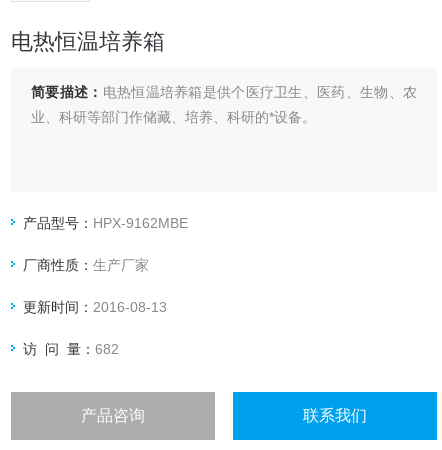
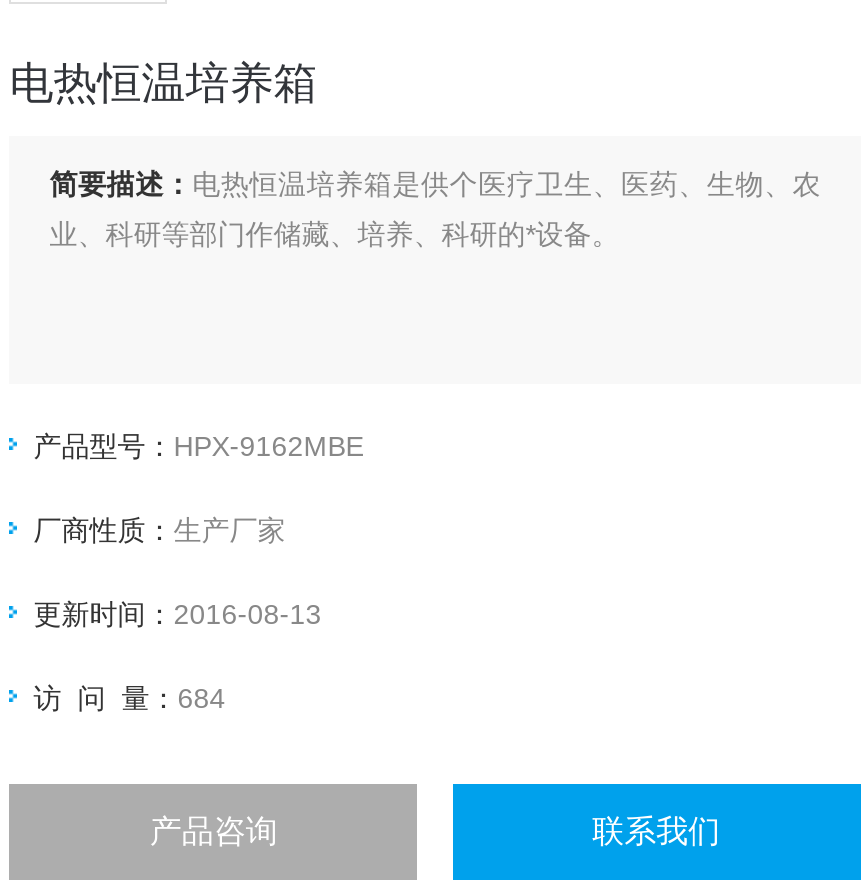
[23,341,119,357] 访 问 量：682 -> [33,682,225,714] 访 问 量：684

